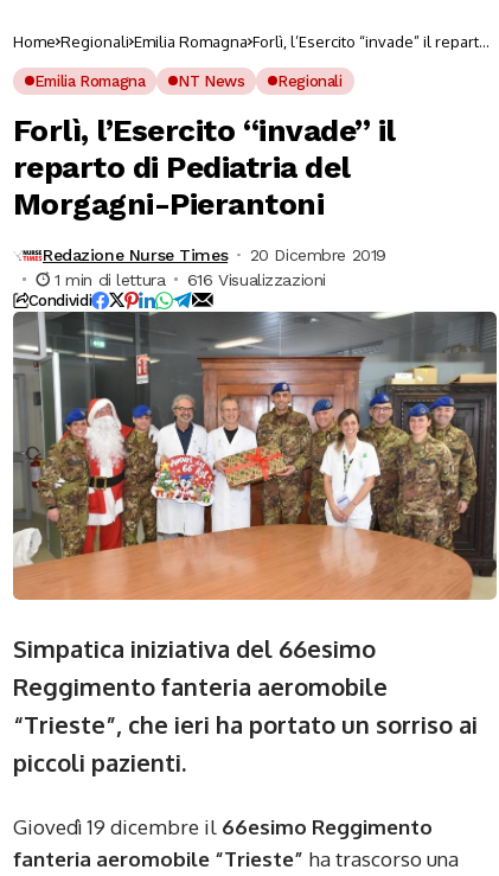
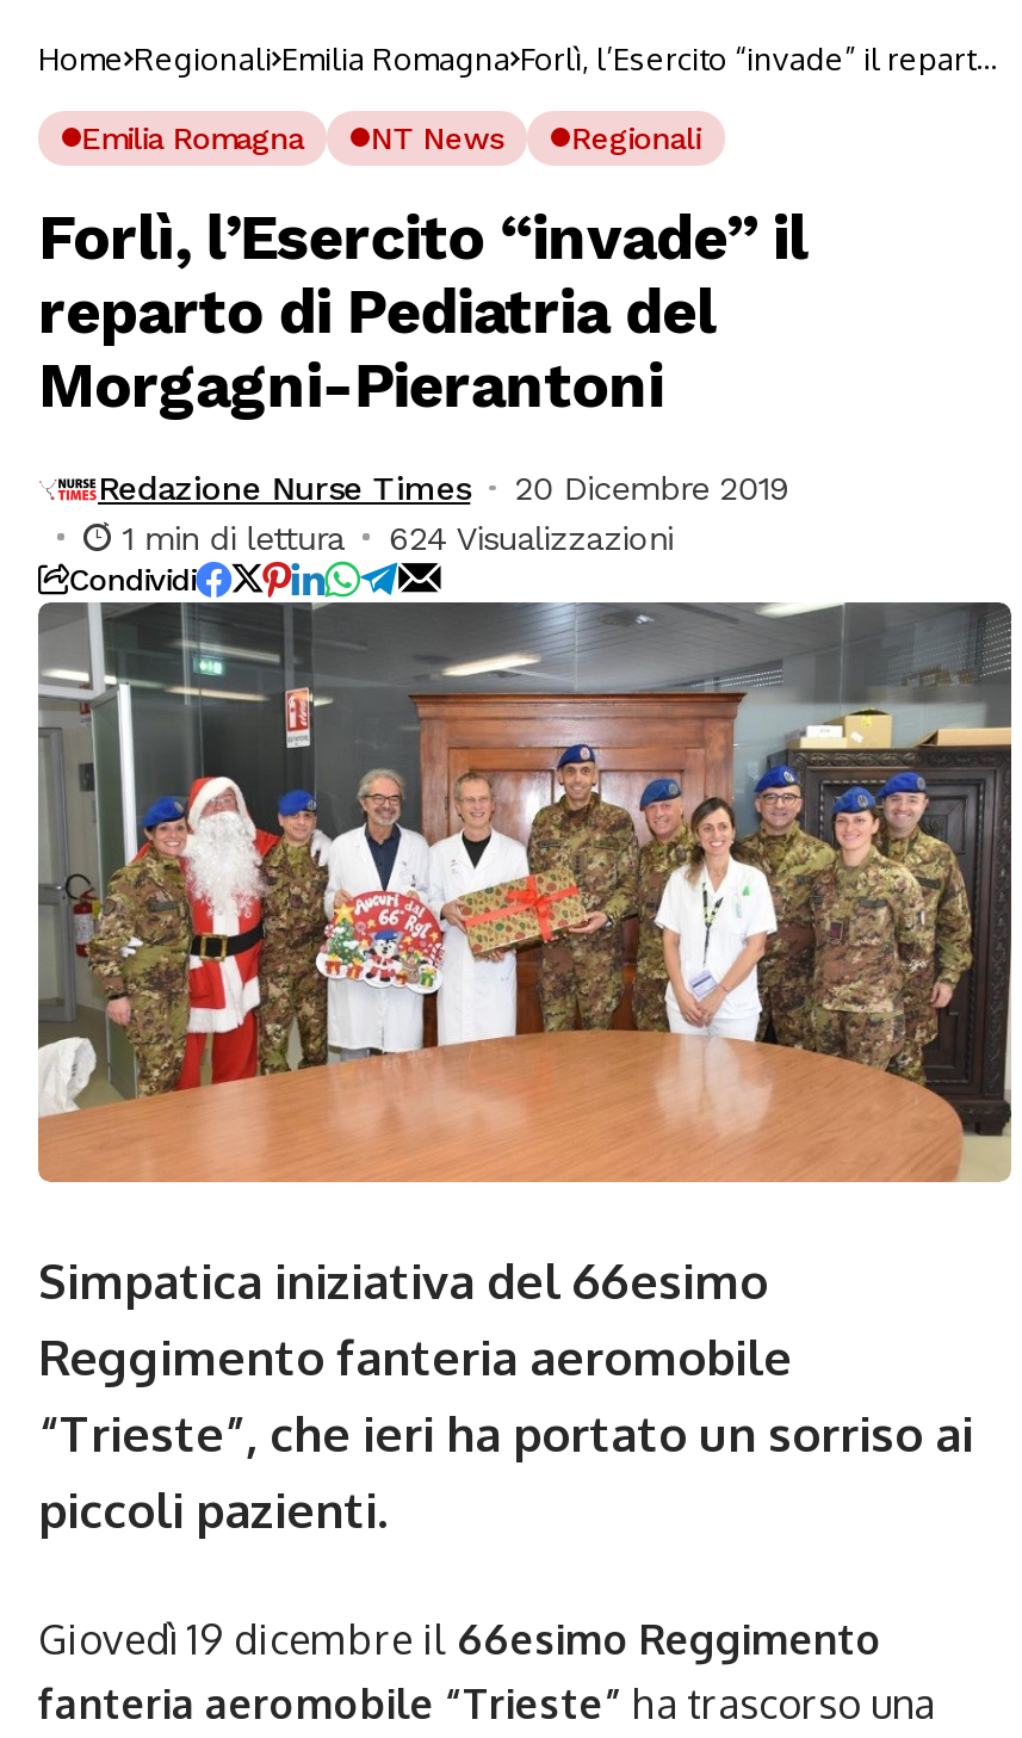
[187,270,326,289] 616 Visualizzazioni -> [389,518,672,556] 624 Visualizzazioni

